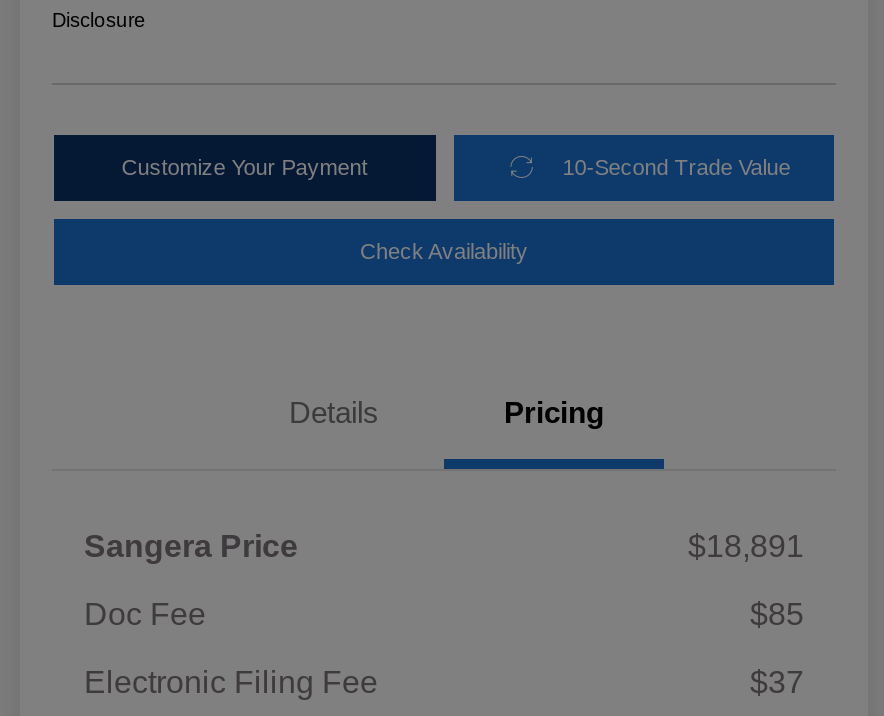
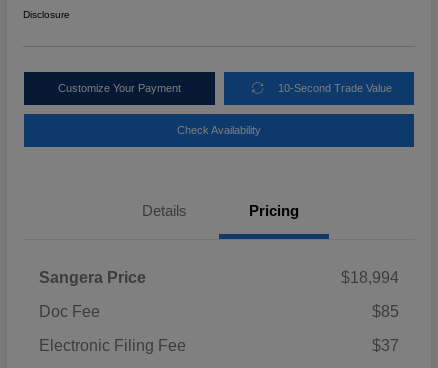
[688,529,804,563] $18,891 -> [341,269,399,286] $18,994

